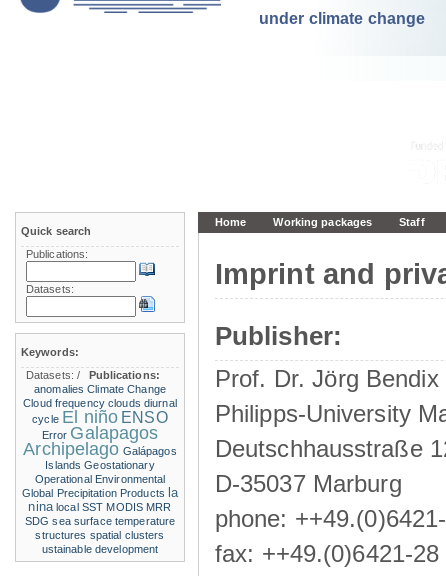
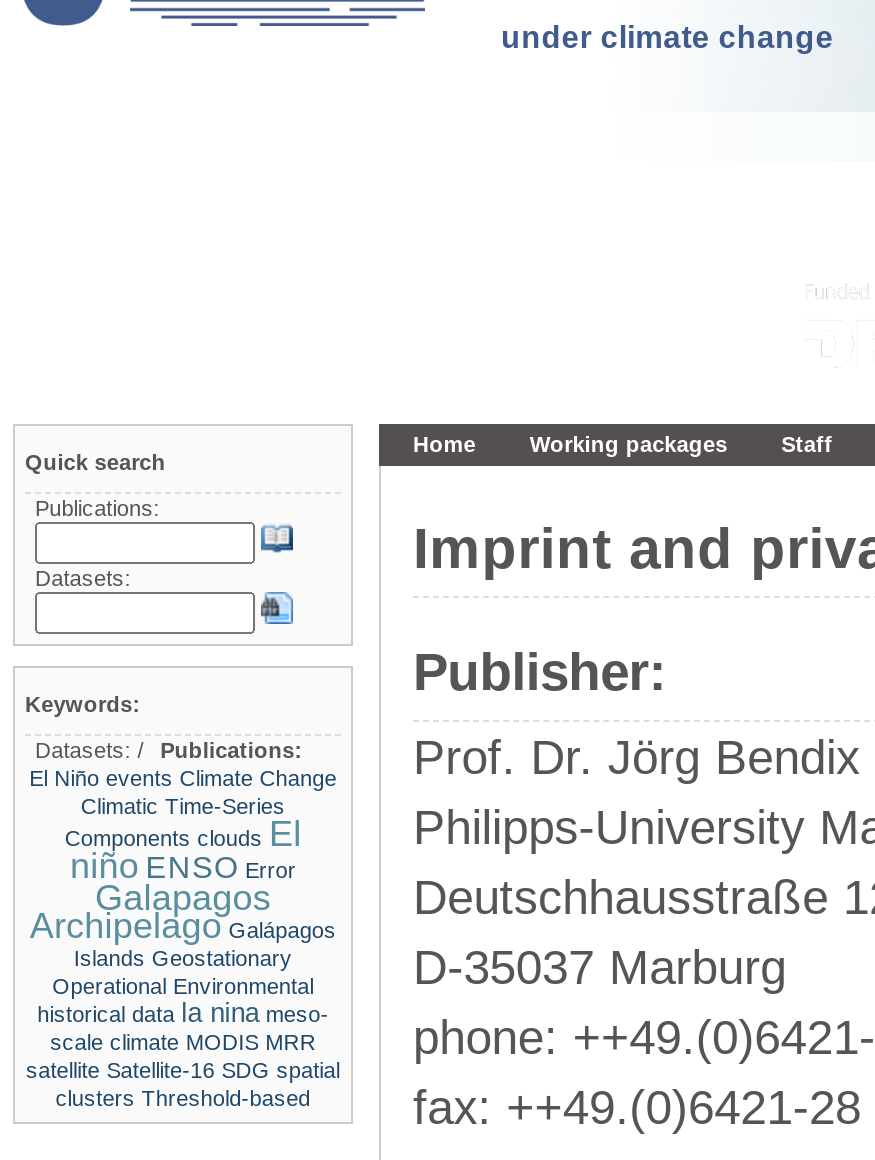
[23,383,177,443] anomalies Climate Change | Cloud frequency clouds diurnal | cycle El niño ENSO | Error Galapagos -> [29,766,337,918] El Niño events Climate Change | Climatic Time-Series | Components clouds El | niño ENSO Error | Galapagos
[22,485,178,555] Global Precipitation Products la | nina local SST MODIS MRR | SDG sea surface temperature | structures spatial clusters | ustainable development -> [26,998,340,1110] historical data la nina meso- | scale climate MODIS MRR | satellite Satellite-16 SDG spatial | clusters Threshold-based

